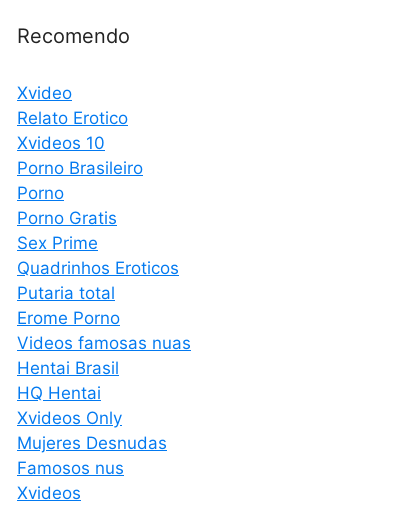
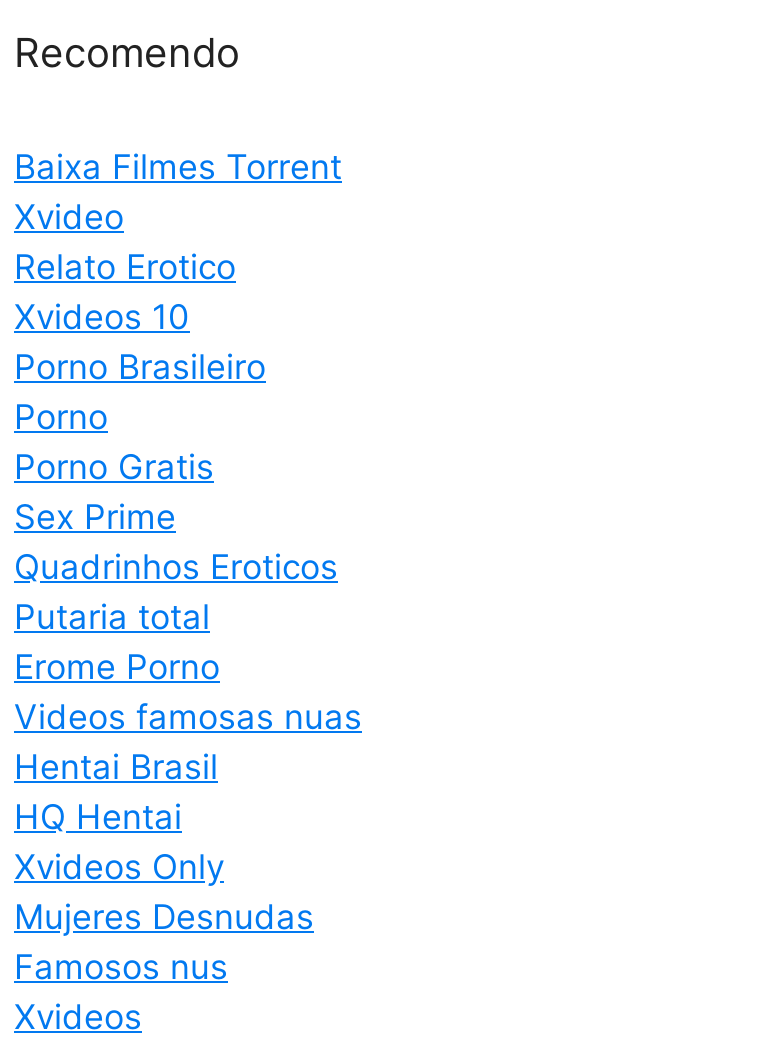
none -> [14,147,342,187] Baixa Filmes Torrent

